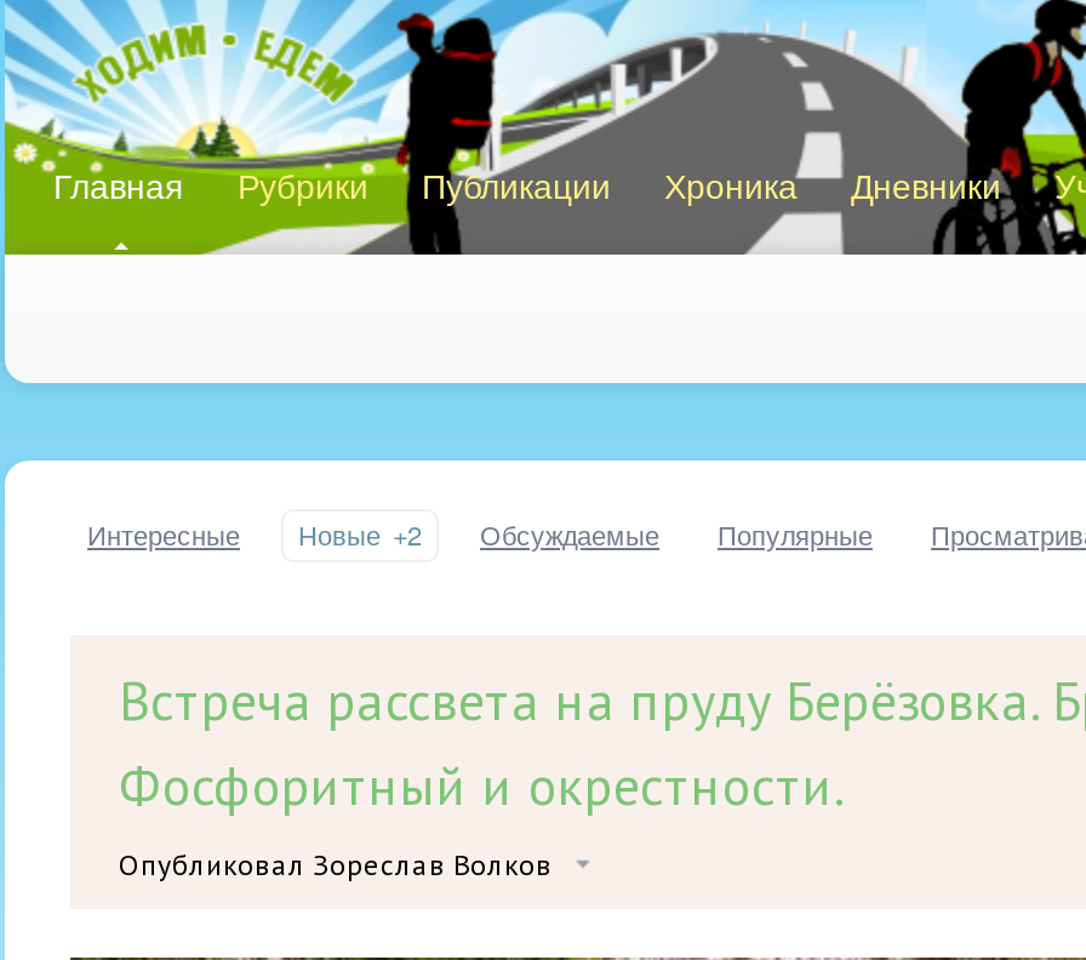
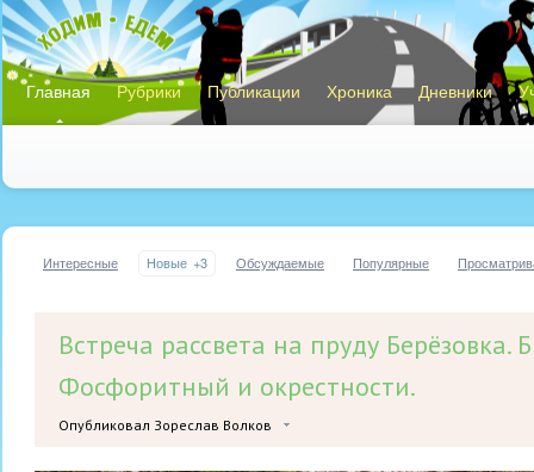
[298,514,422,553] Новые +2 -> [147,253,207,272] Новые +3

